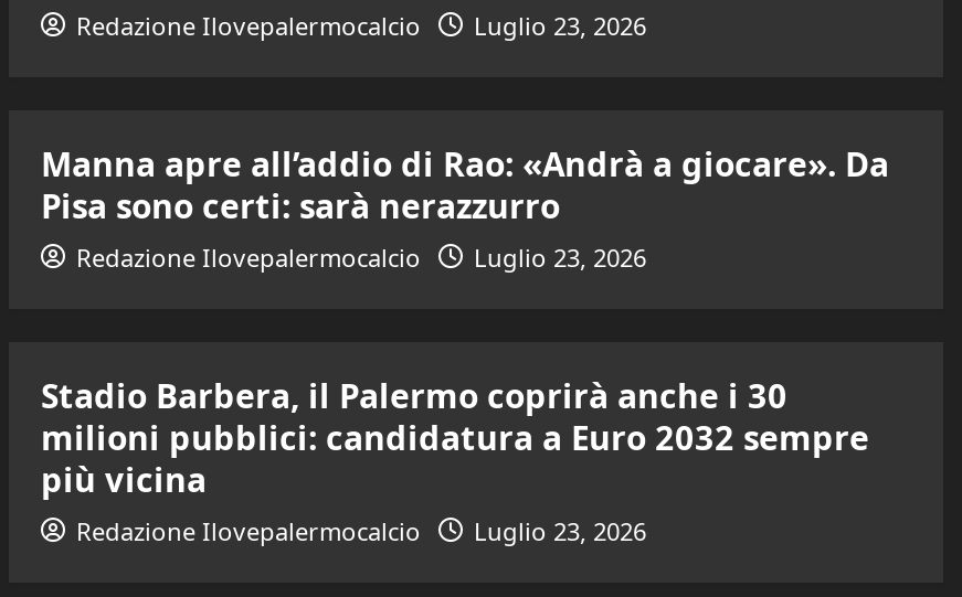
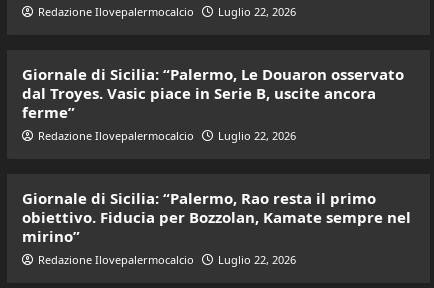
[76,10,646,43] Redazione Ilovepalermocalcio Luglio 23, 2026 -> [37,4,295,19] Redazione Ilovepalermocalcio Luglio 22, 2026
[41,142,889,228] Manna apre all’addio di Rao: «Andrà a giocare». Da | Pisa sono certi: sarà nerazzurro -> [21,64,403,122] Giornale di Sicilia: “Palermo, Le Douaron osservato | dal Troyes. Vasic piace in Serie B, uscite ancora | ferme”
[76,242,646,275] Redazione Ilovepalermocalcio Luglio 23, 2026 -> [37,128,295,143] Redazione Ilovepalermocalcio Luglio 22, 2026
[41,374,869,502] Stadio Barbera, il Palermo coprirà anche i 30 | milioni pubblici: candidatura a Euro 2032 sempre | più vicina -> [21,188,410,246] Giornale di Sicilia: “Palermo, Rao resta il primo | obiettivo. Fiducia per Bozzolan, Kamate sempre nel | mirino”
[76,515,646,548] Redazione Ilovepalermocalcio Luglio 23, 2026 -> [37,252,295,267] Redazione Ilovepalermocalcio Luglio 22, 2026

